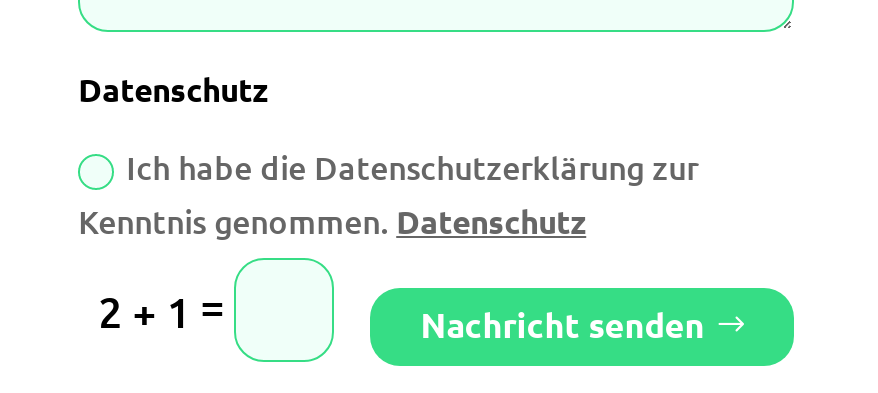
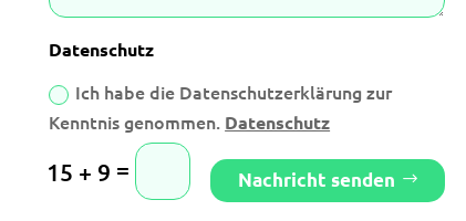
[98,279,234,339] 2 + 1 = -> [47,154,135,187] 15 + 9 =

